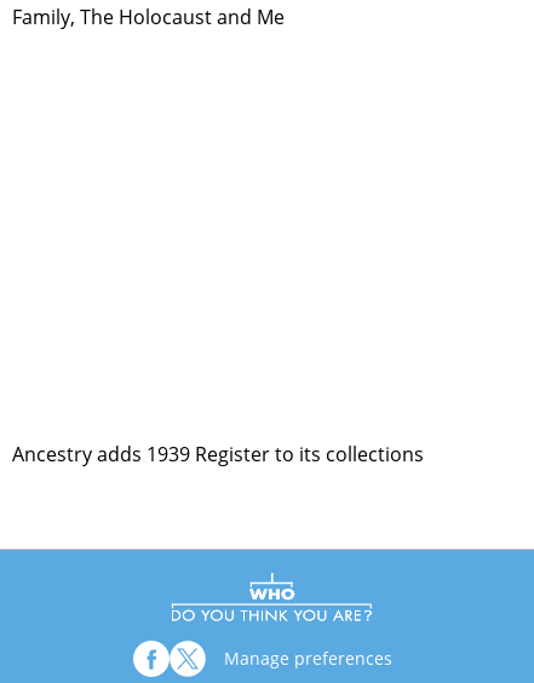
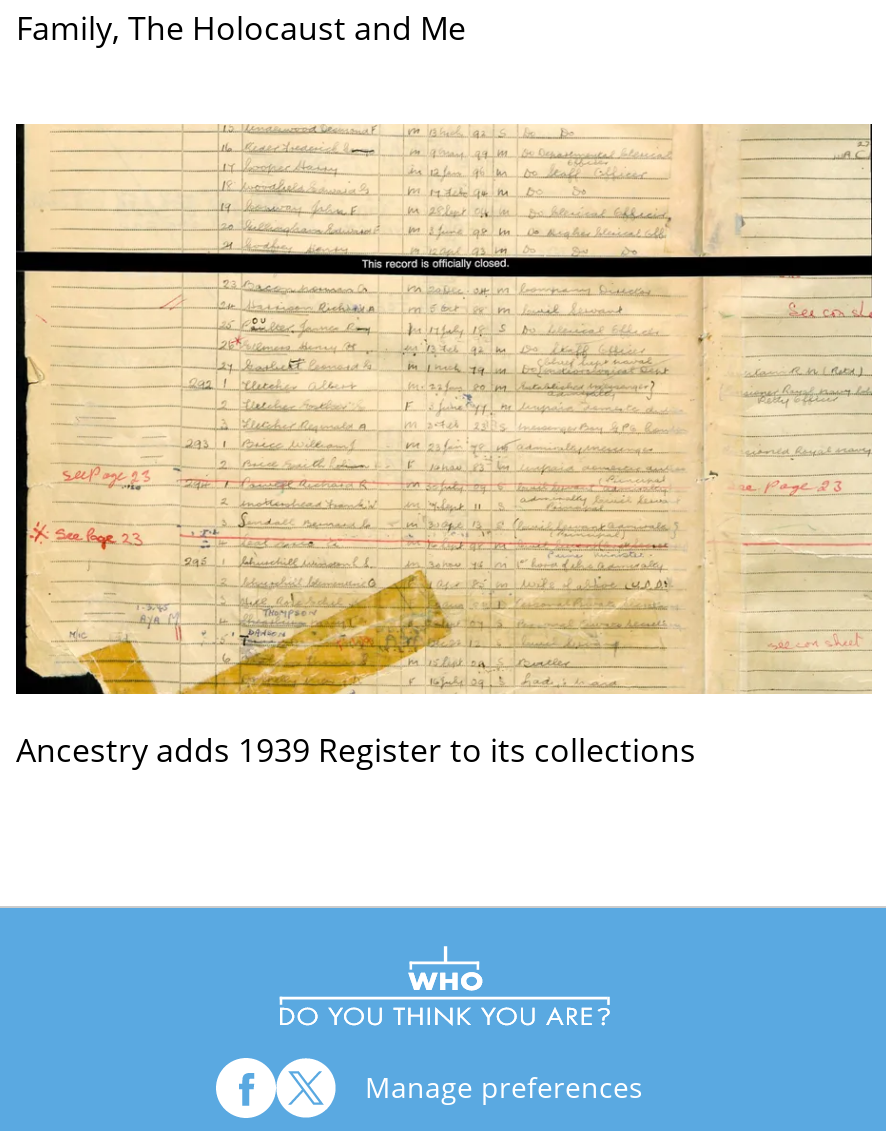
none -> [14,122,874,696] [image]

